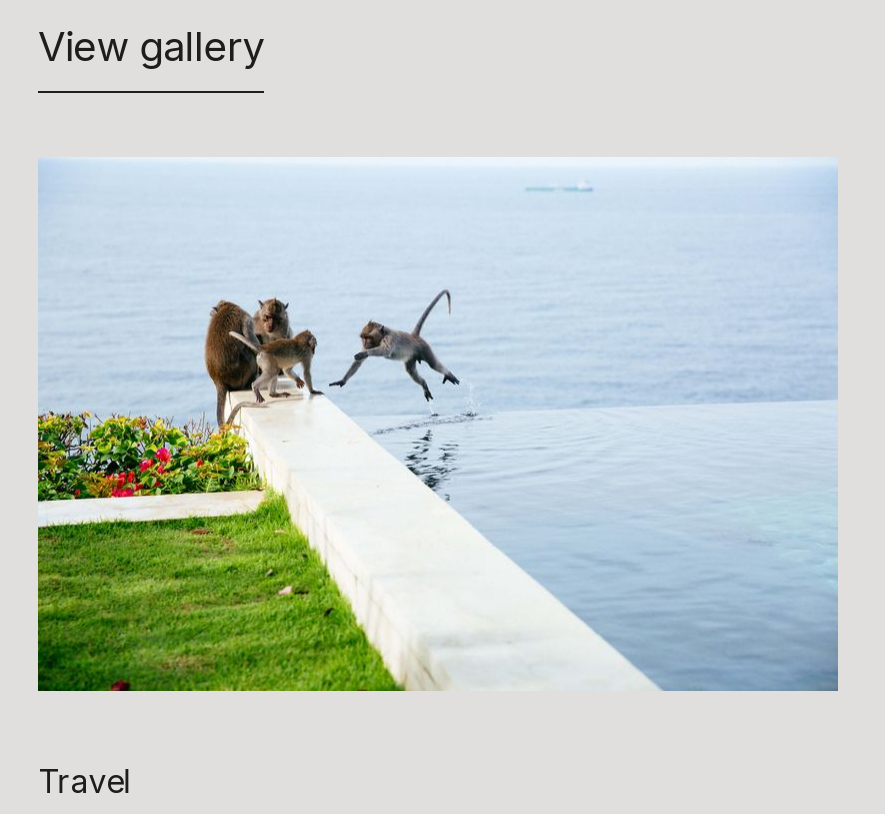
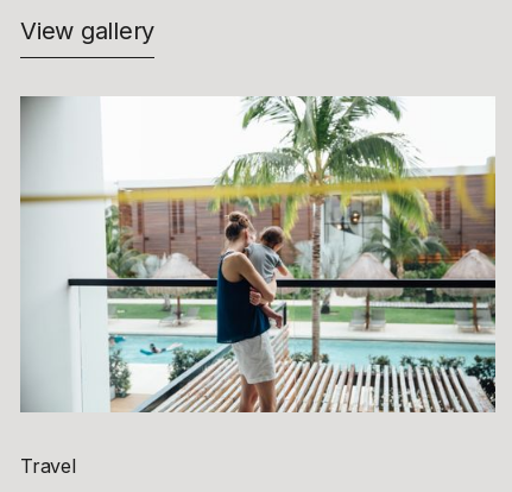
[36,158,838,694] [image] -> [19,95,497,414] [image]

